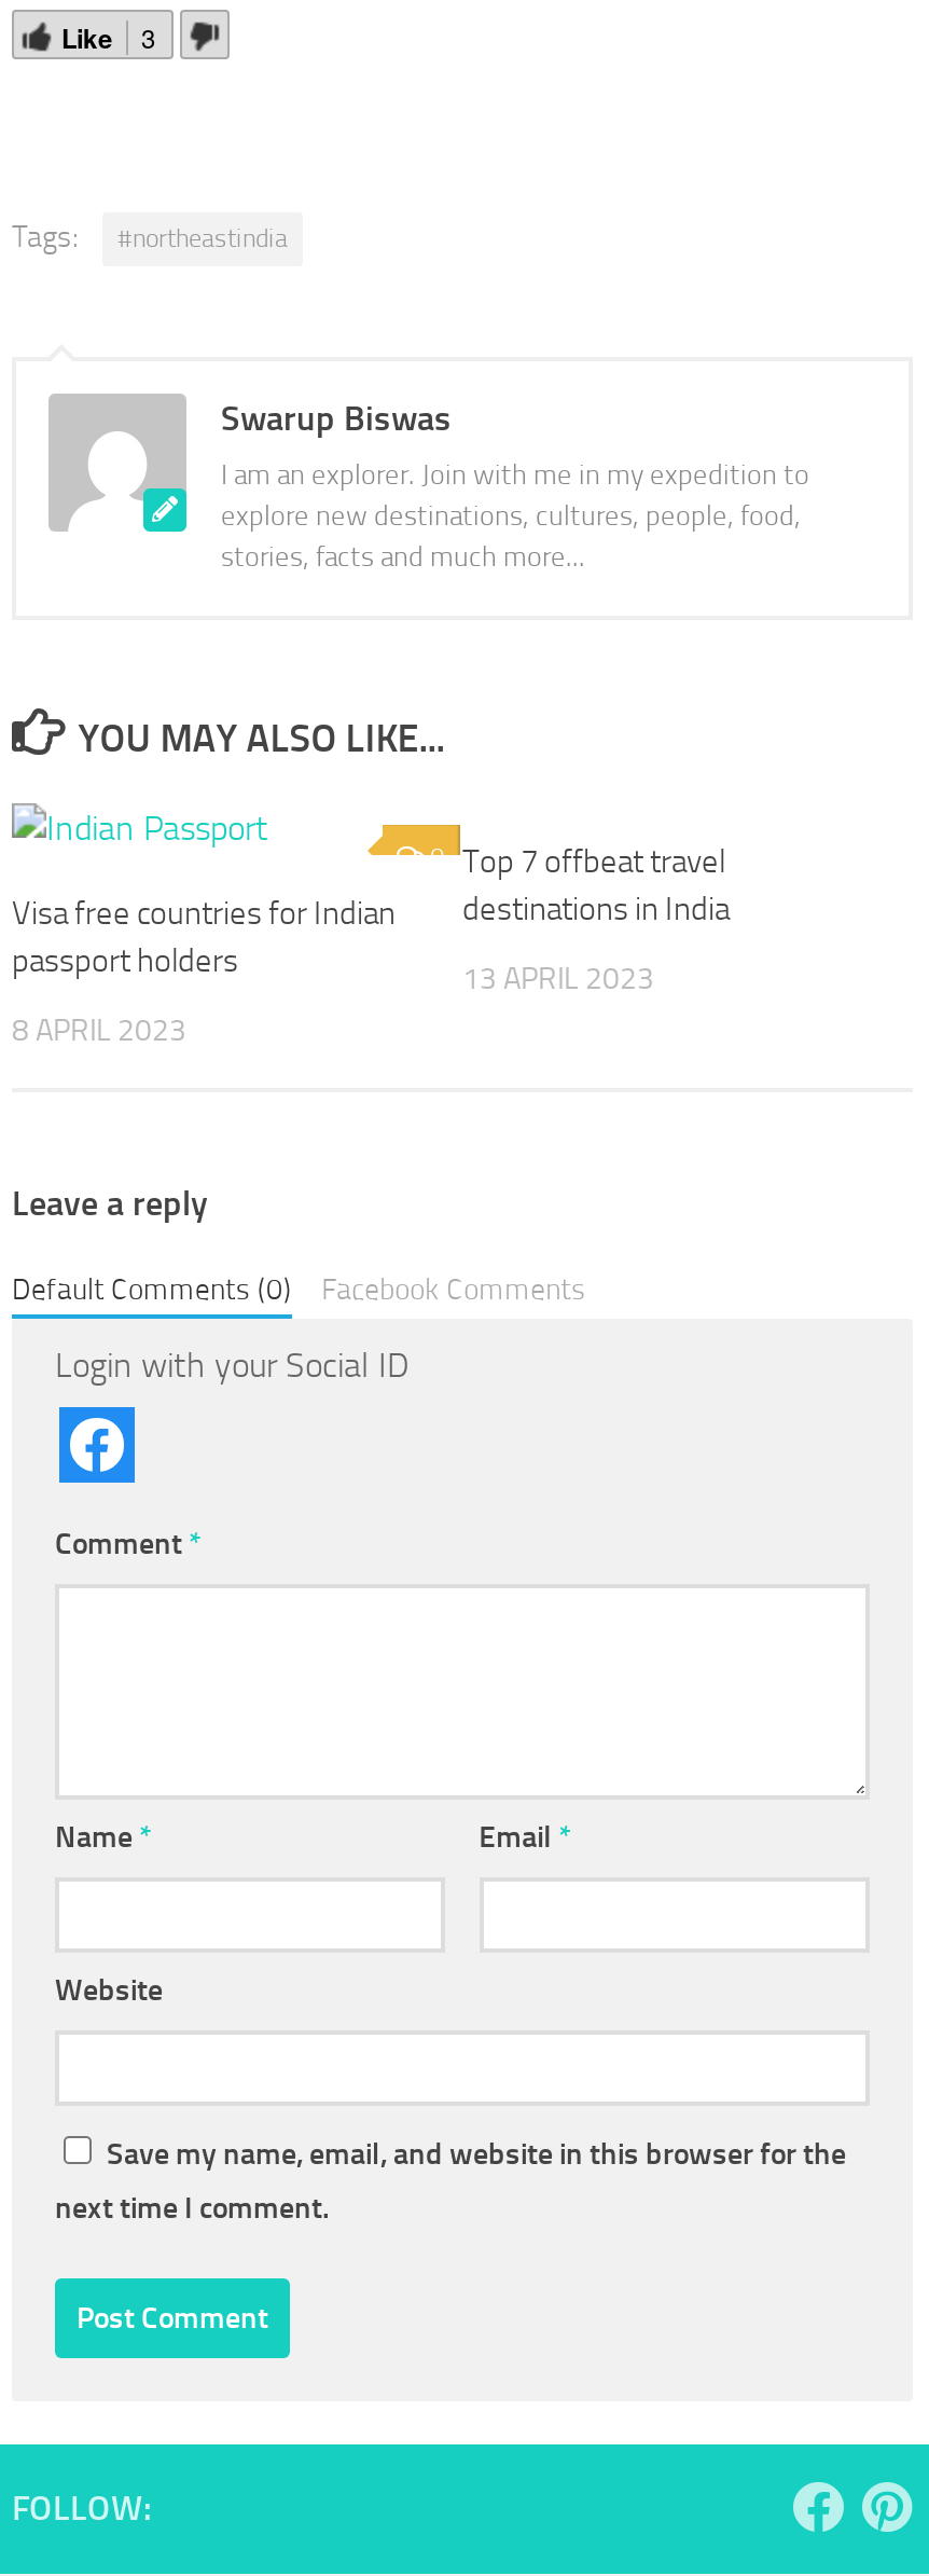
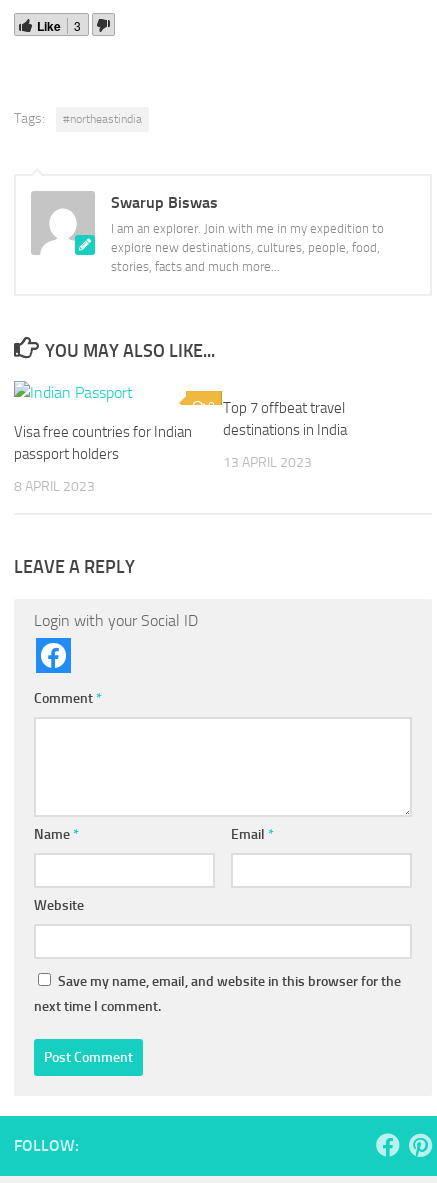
[12,1183,586,1306] Leave a reply | Default Comments (0) | Facebook Comments -> [14,556,135,578] LEAVE A REPLY

